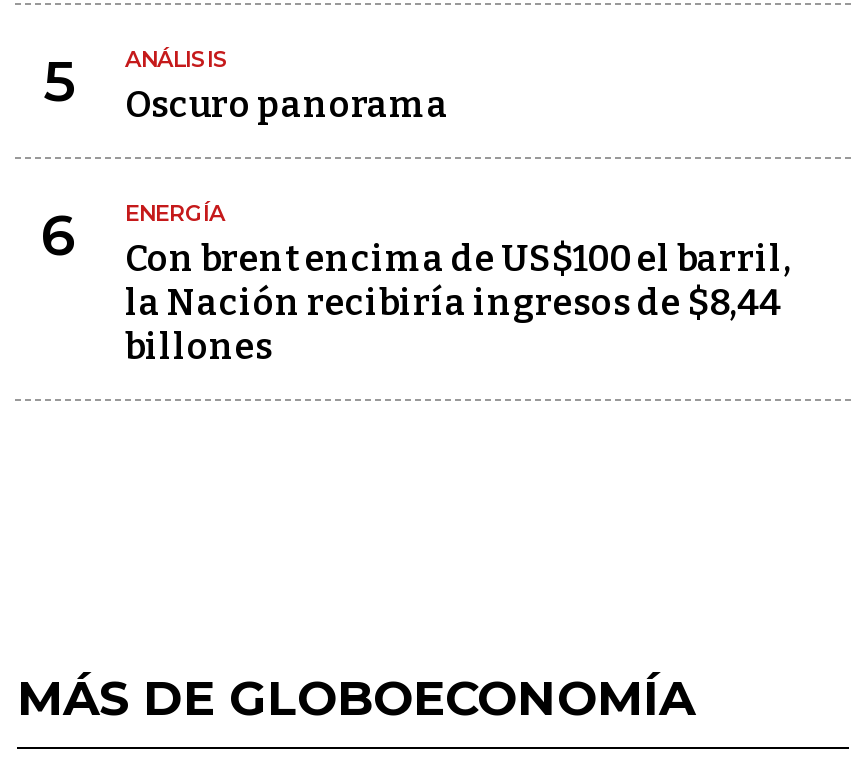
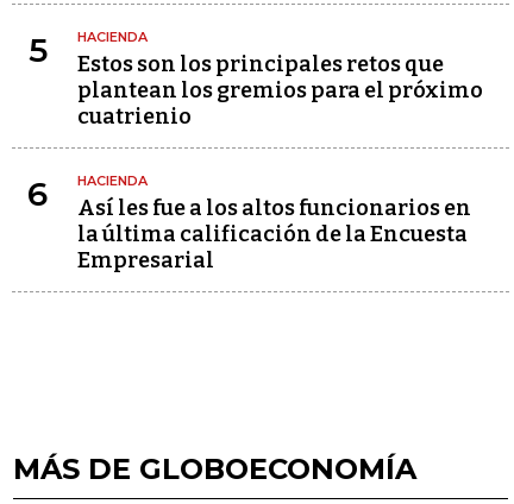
[125,45,449,127] ANÁLISIS | Oscuro panorama -> [77,29,483,130] HACIENDA | Estos son los principales retos que | plantean los gremios para el próximo | cuatrienio
[125,199,791,369] ENERGÍA | Con brent encima de US$100 el barril, | la Nación recibiría ingresos de $8,44 | billones -> [77,172,471,273] HACIENDA | Así les fue a los altos funcionarios en | la última calificación de la Encuesta | Empresarial

